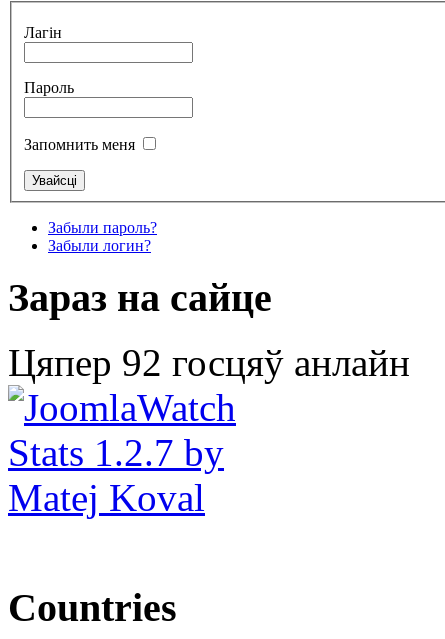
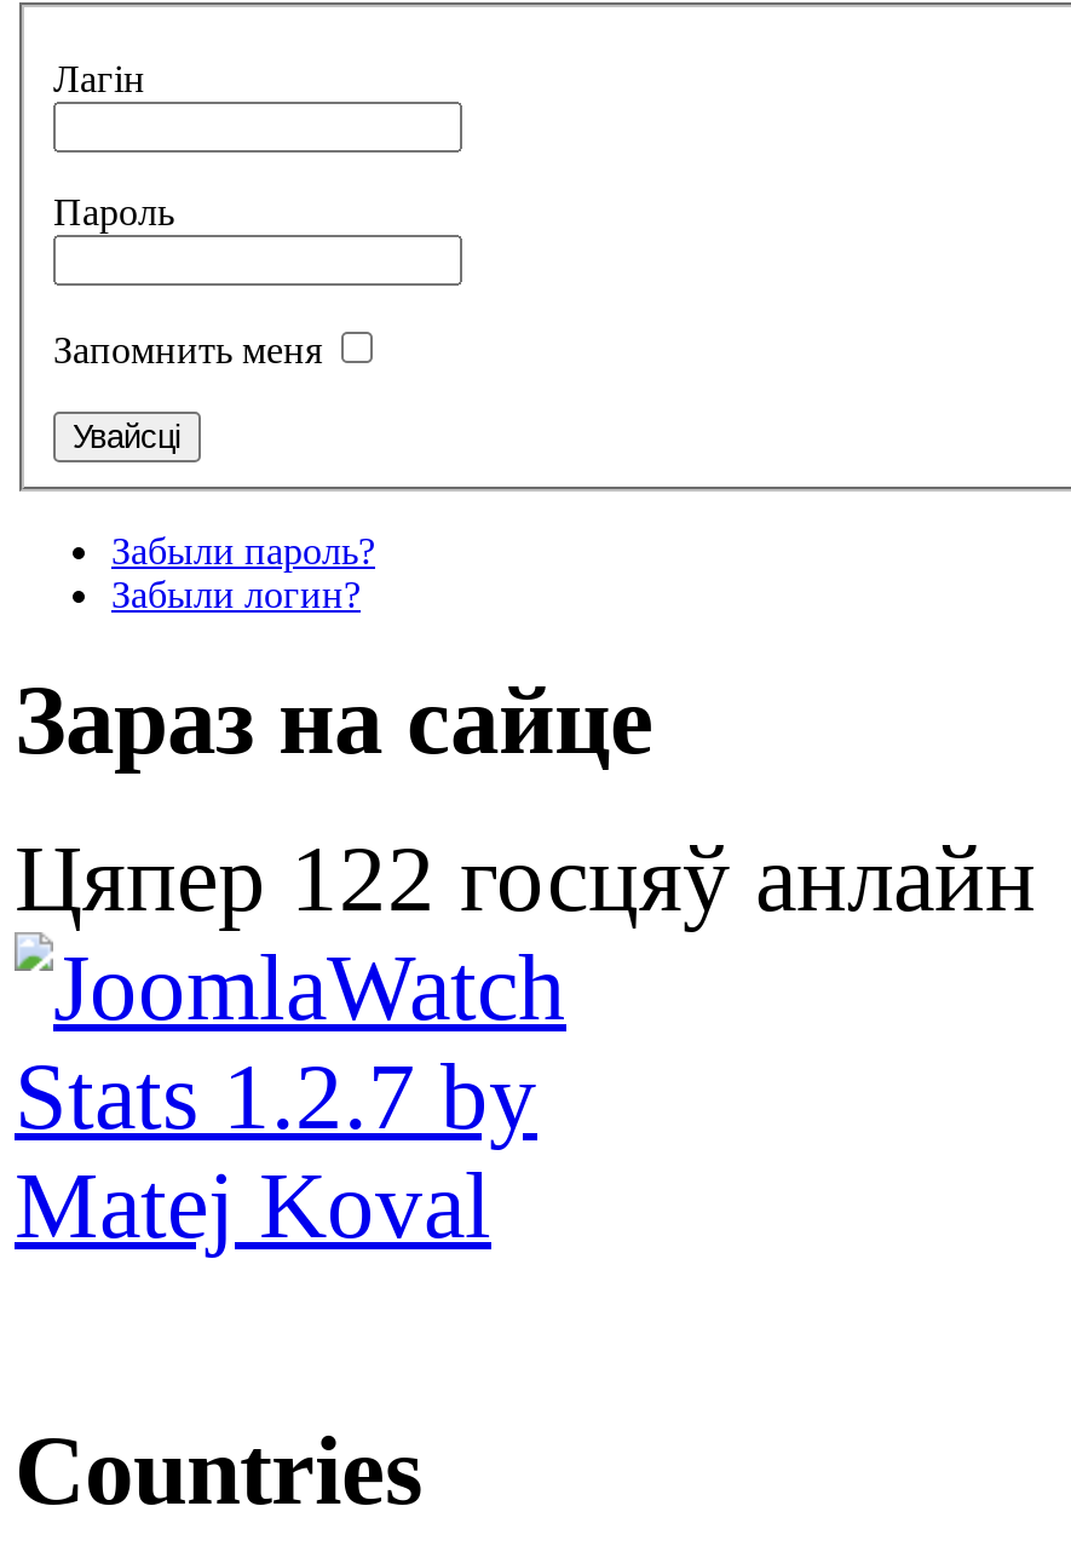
[8,341,410,384] Цяпер 92 госцяў анлайн -> [15,825,1036,929] Цяпер 122 госцяў анлайн

